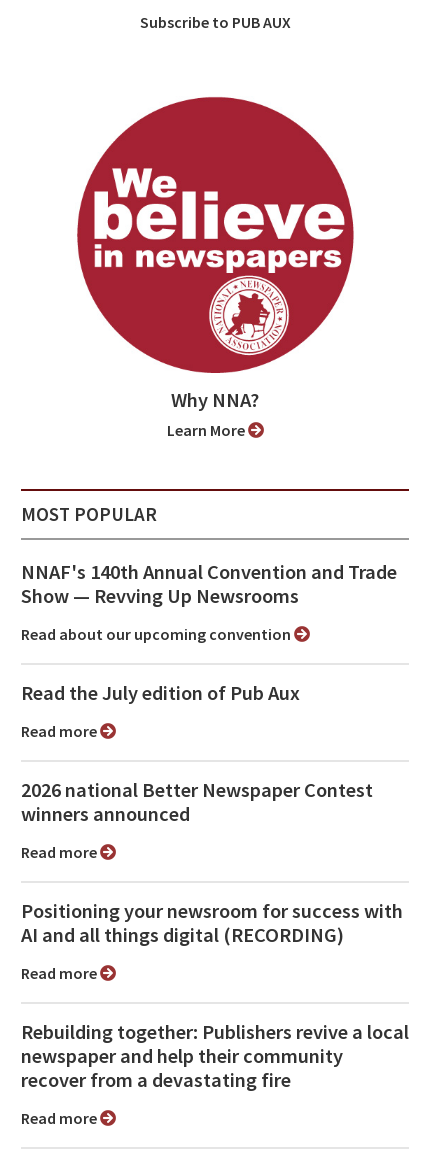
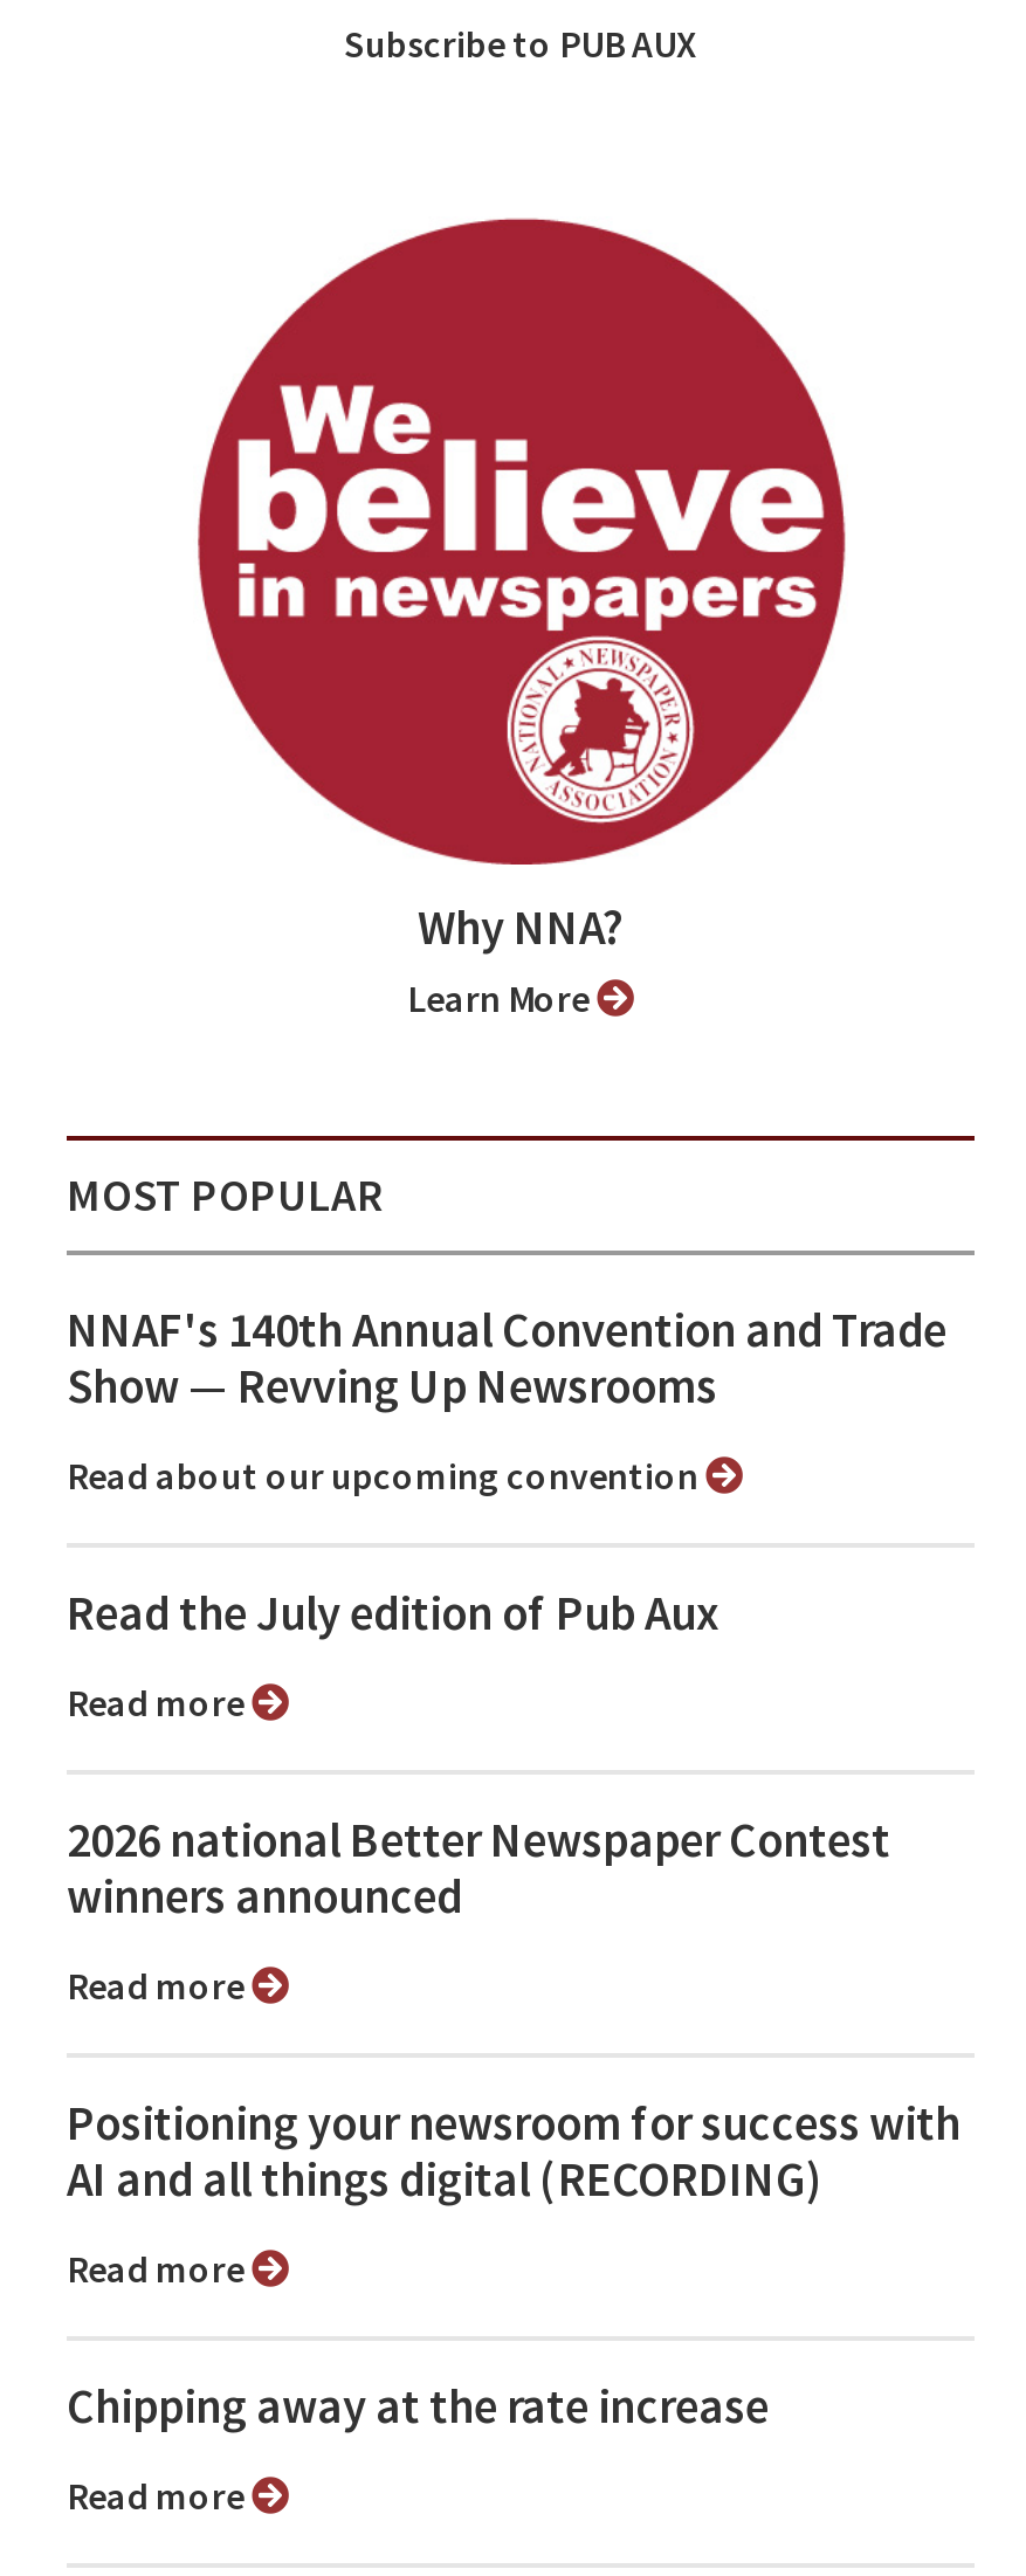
[21,1019,409,1093] Rebuilding together: Publishers revive a local | newspaper and help their community | recover from a devastating fire -> [67,2376,769,2437] Chipping away at the rate increase

